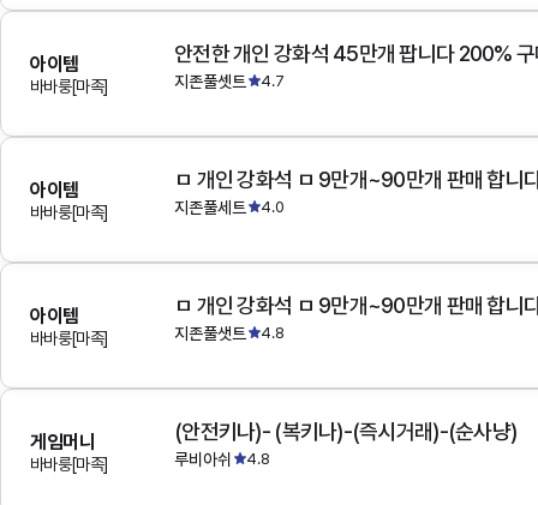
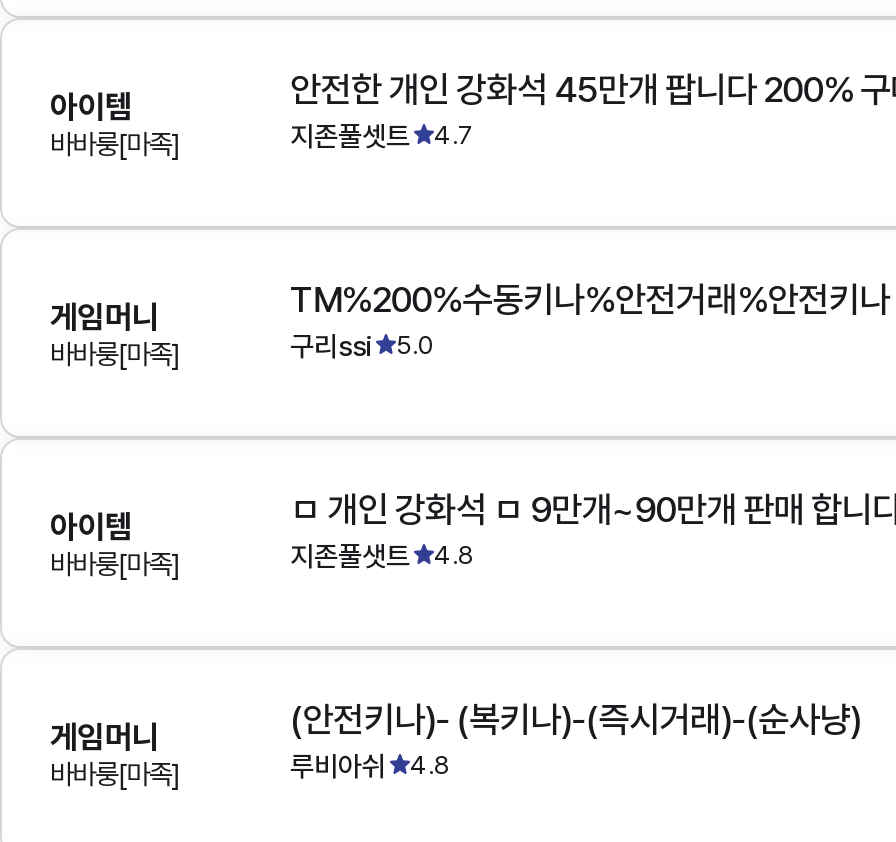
[30,178,79,201] 아이템 -> [50,297,159,335] 게임머니
[174,197,285,217] 지존풀세트 | 4.0 -> [290,277,890,361] TM%200%수동키나%안전거래%안전키나 | 구리ssi | 5.0

